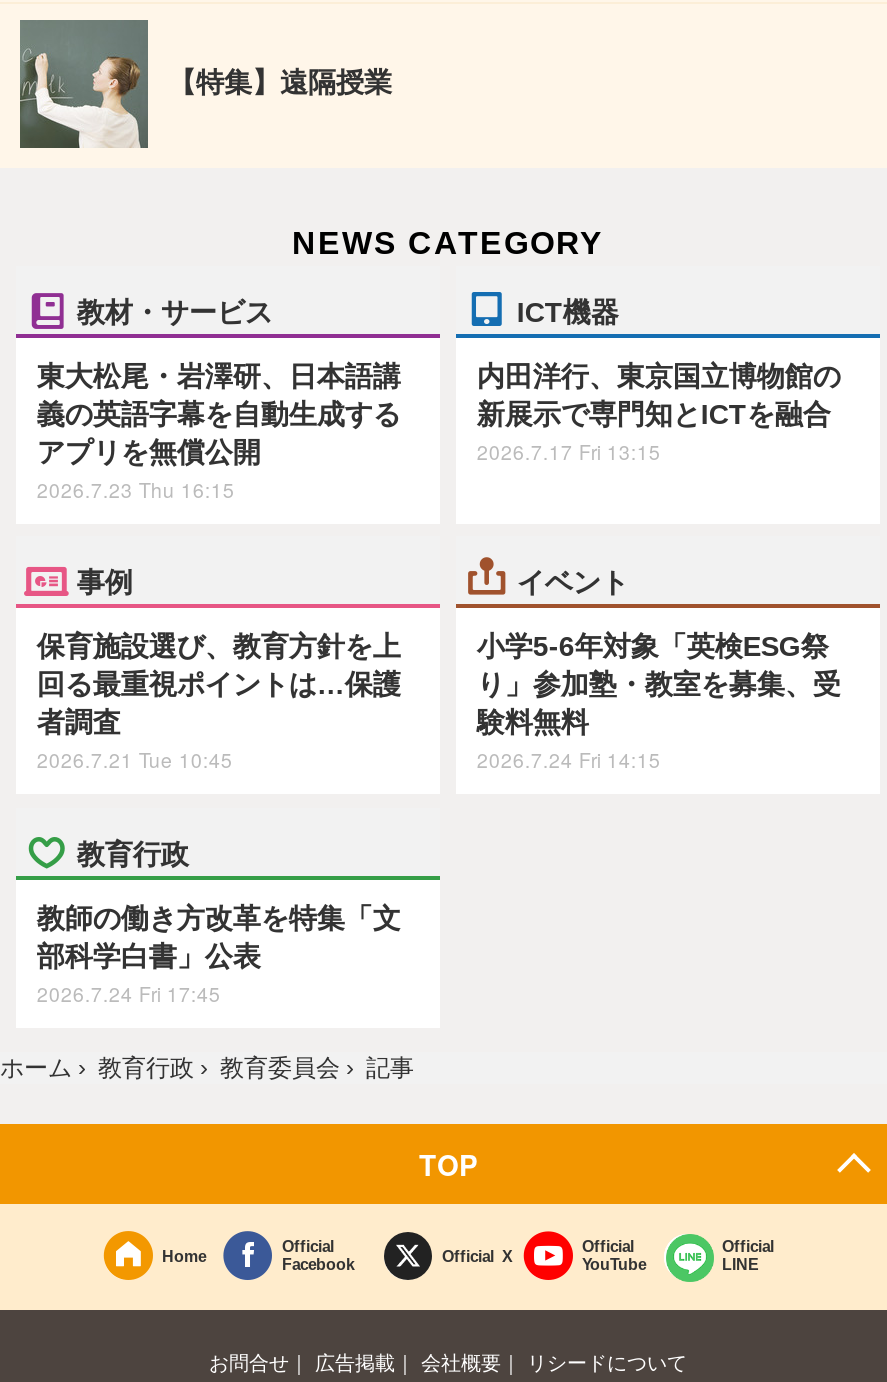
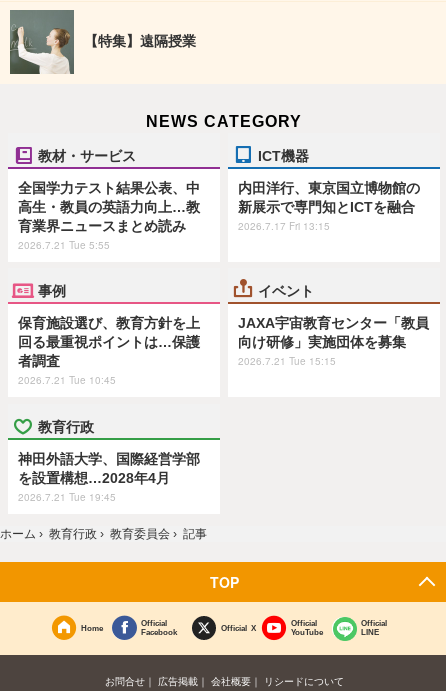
[37,359,401,503] 東大松尾・岩澤研、日本語講 | 義の英語字幕を自動生成する | アプリを無償公開 | 2026.7.23 Thu 16:15 -> [18,180,200,252] 全国学力テスト結果公表、中 | 高生・教員の英語力向上…教 | 育業界ニュースまとめ読み | 2026.7.21 Tue 5:55
[477,630,841,774] 小学5-6年対象「英検ESG祭 | り」参加塾・教室を募集、受 | 験料無料 | 2026.7.24 Fri 14:15 -> [238,315,429,368] JAXA宇宙教育センター「教員 | 向け研修」実施団体を募集 | 2026.7.21 Tue 15:15
[37,902,401,1008] 教師の働き方改革を特集「文 | 部科学白書」公表 | 2026.7.24 Fri 17:45 -> [18,451,200,504] 神田外語大学、国際経営学部 | を設置構想…2028年4月 | 2026.7.21 Tue 19:45

